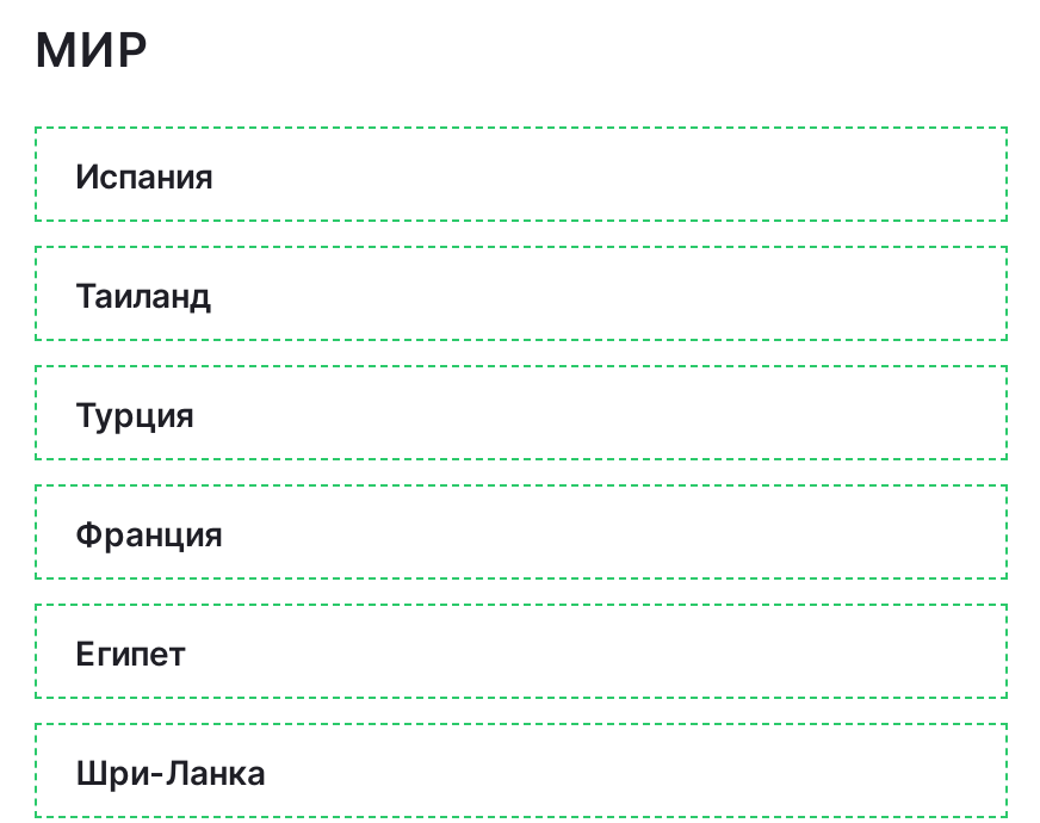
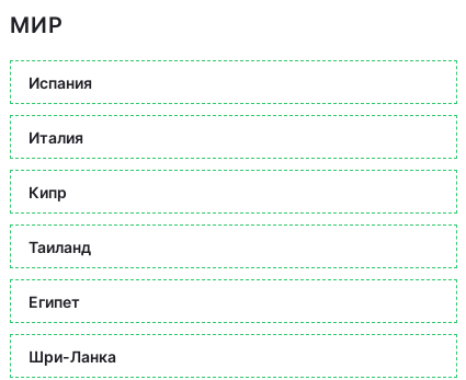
none -> [29,128,83,201] Италия | Кипр
moved [75,273,211,314] -> [29,237,91,256]: Таиланд
[75,392,223,552] Турция | Франция -> none

